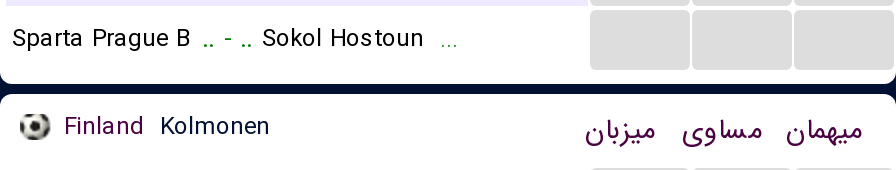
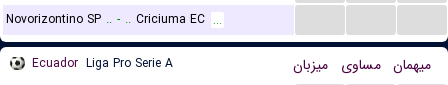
[12,20,458,58] Sparta Prague B .. - .. Sokol Hostoun ... -> [6,10,222,29] Novorizontino SP .. - .. Criciuma EC ...
[64,108,270,146] Finland Kolmonen -> [32,54,173,73] Ecuador Liga Pro Serie A

